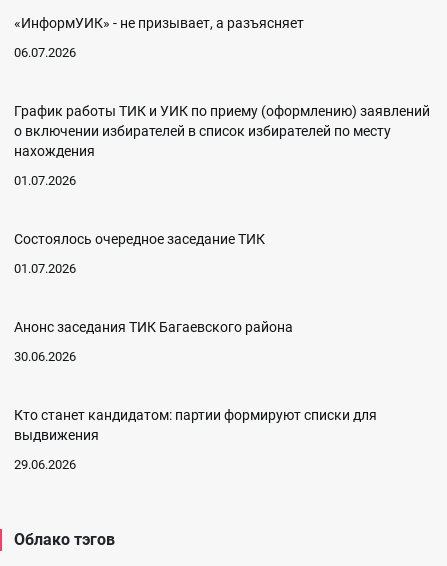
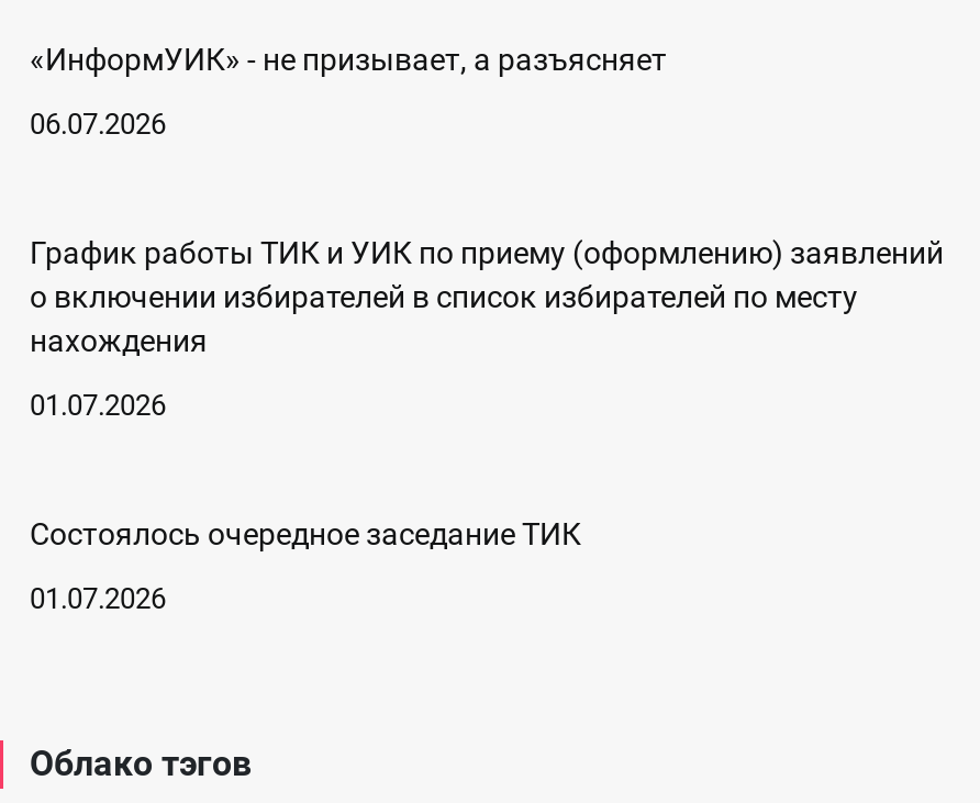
[14,319,293,364] Анонс заседания ТИК Багаевского района | 30.06.2026 -> none
[14,407,377,472] Кто станет кандидатом: партии формируют списки для | выдвижения | 29.06.2026 -> none

